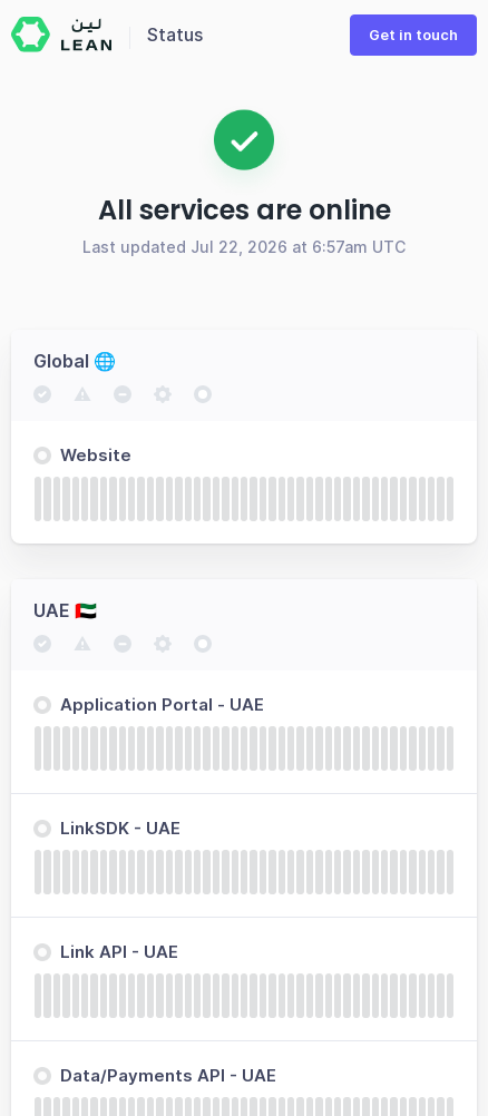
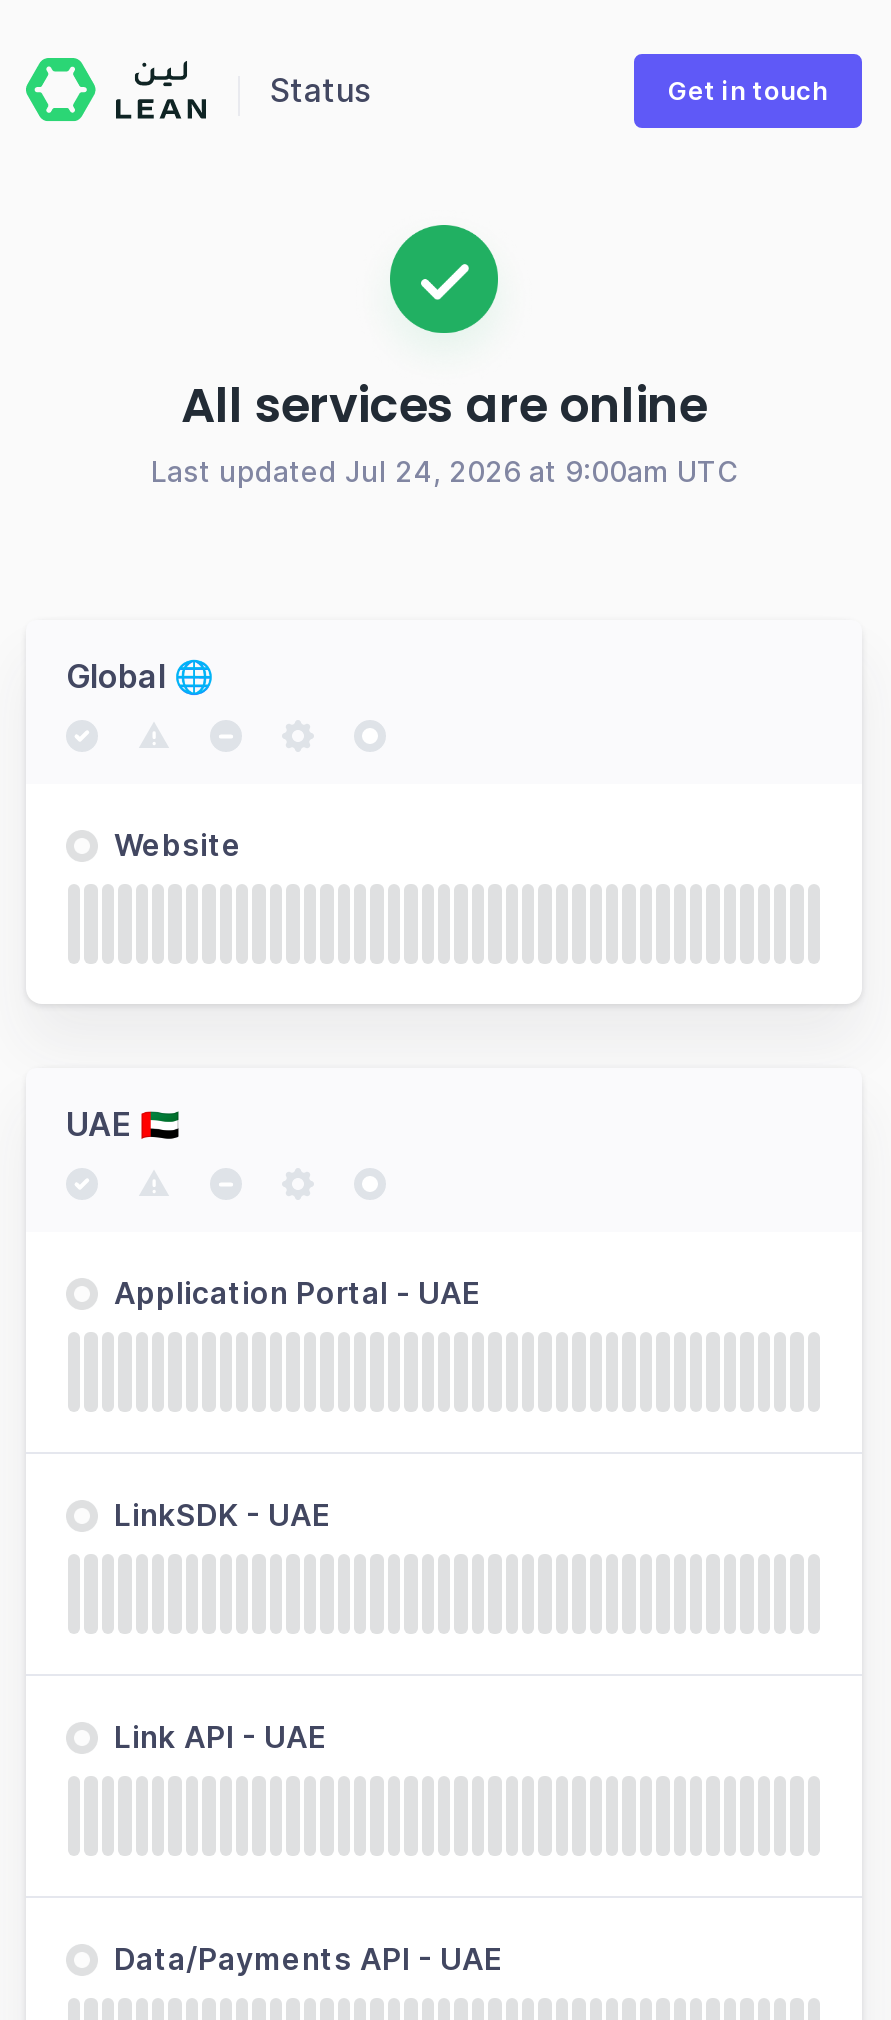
[82,237,406,256] Last updated Jul 22, 2026 at 6:57am UTC -> [151,454,737,488] Last updated Jul 24, 2026 at 9:00am UTC

